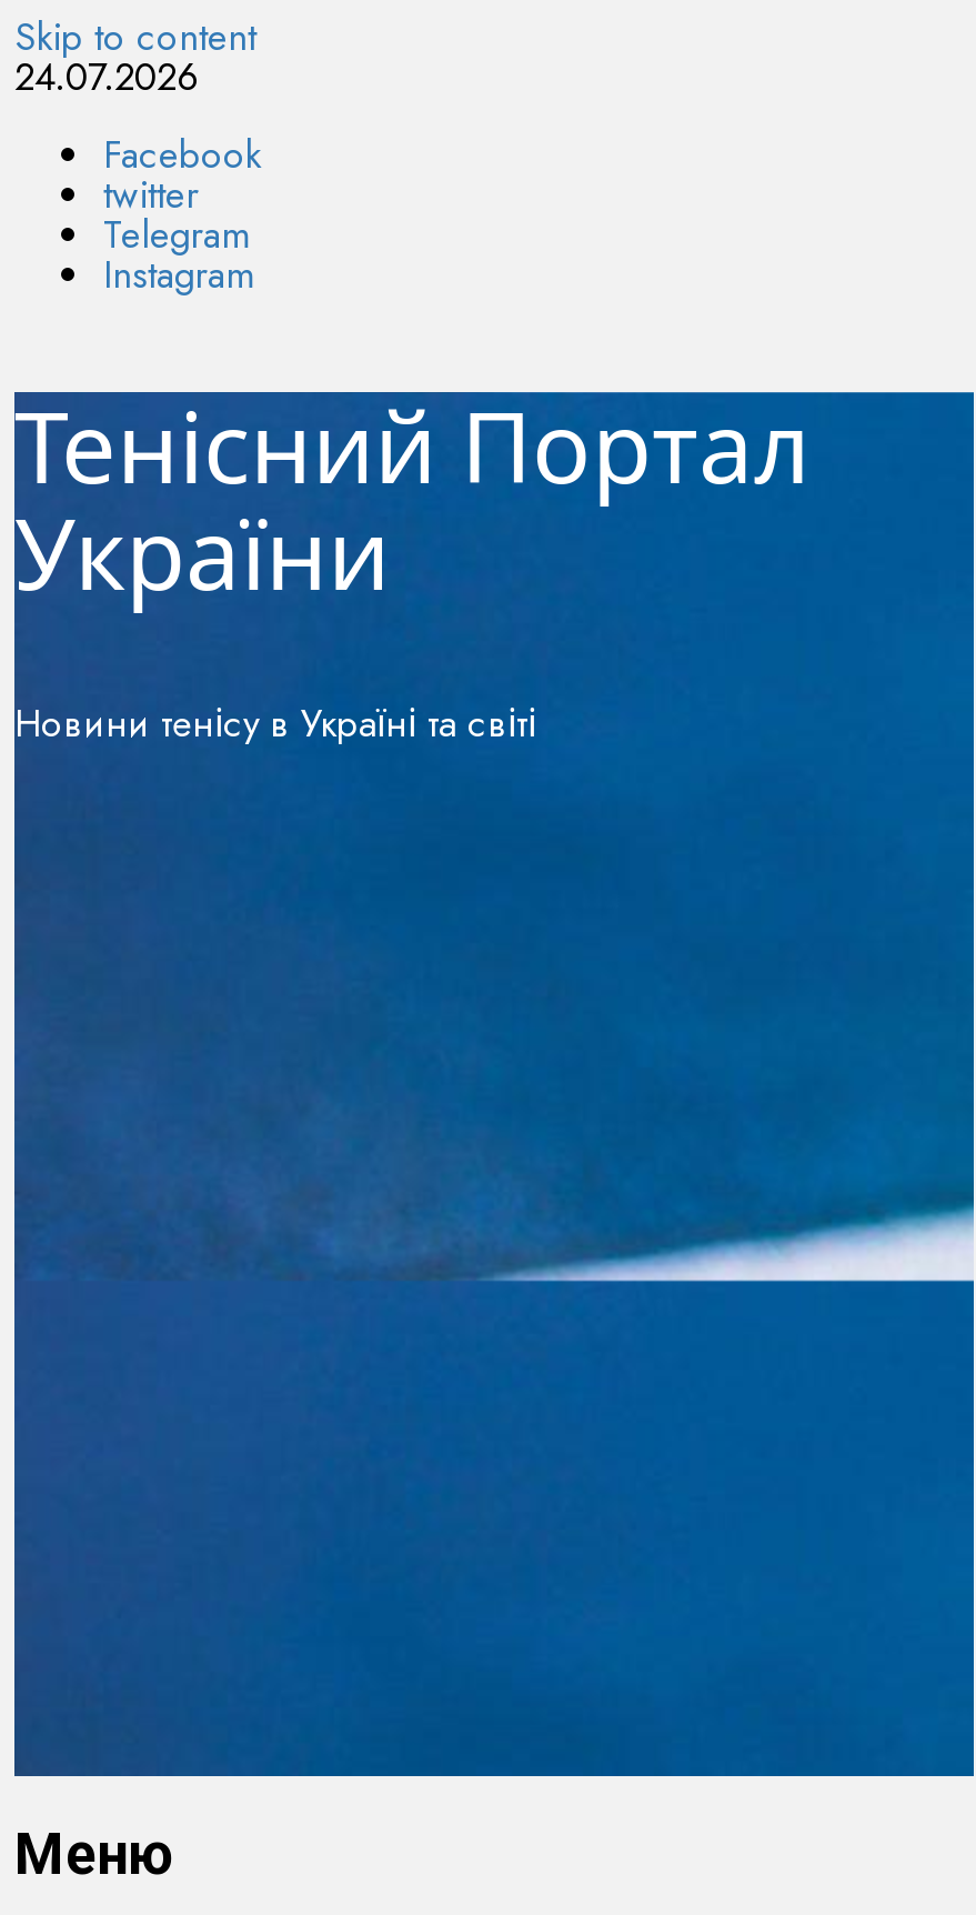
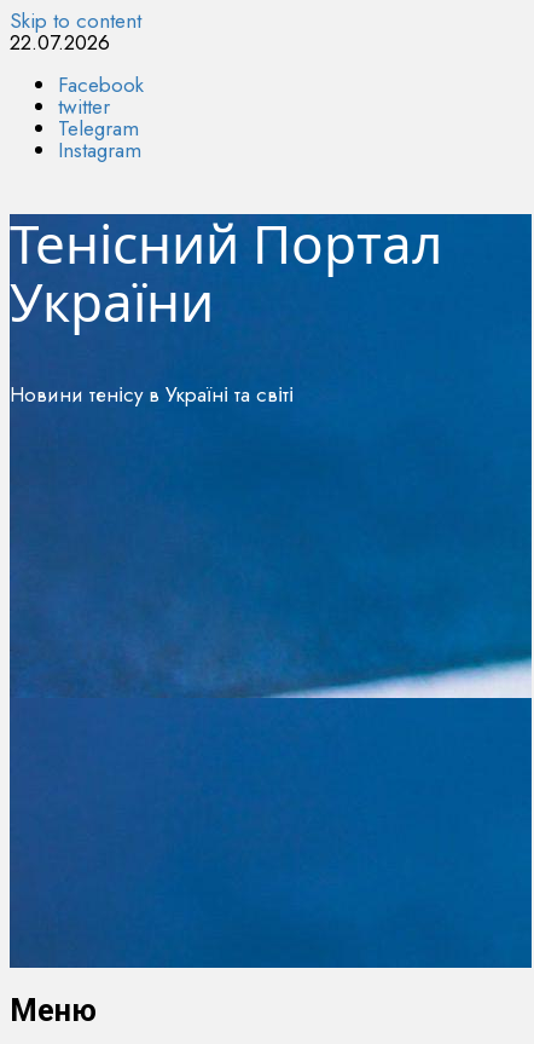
[14,50,199,103] 24.07.2026 -> [10,28,110,57] 22.07.2026

